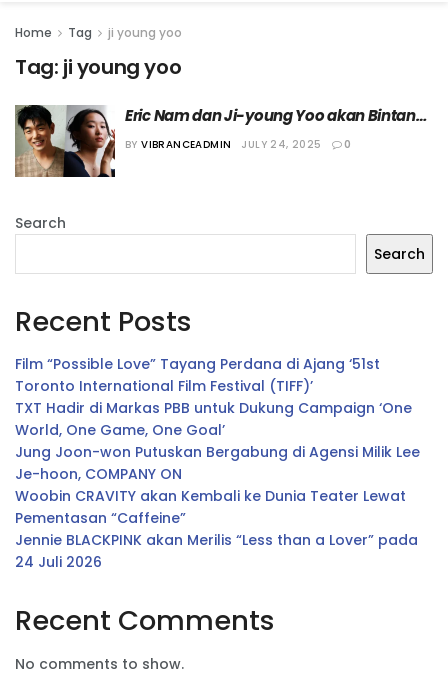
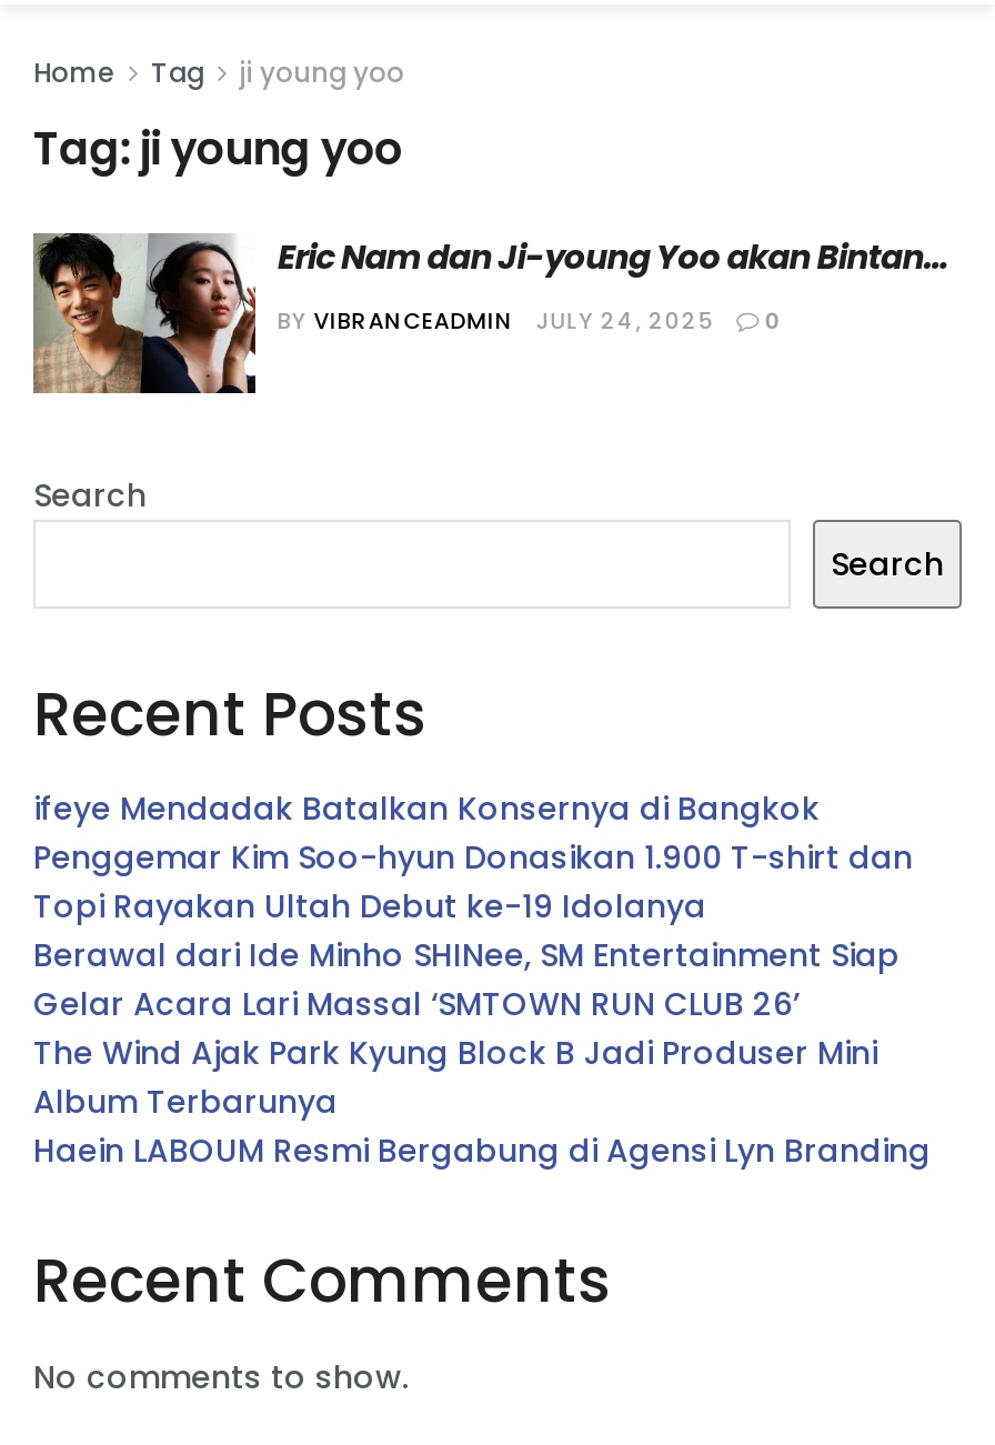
[15,354,420,572] Film “Possible Love” Tayang Perdana di Ajang ‘51st | Toronto International Film Festival (TIFF)’ | TXT Hadir di Markas PBB untuk Dukung Campaign ‘One | World, One Game, One Goal’ | Jung Joon-won Putuskan Bergabung di Agensi Milik Lee | Je-hoon, COMPANY ON | Woobin CRAVITY akan Kembali ke Dunia Teater Lewat | Pementasan “Caffeine” | Jennie BLACKPINK akan Merilis “Less than a Lover” pada | 24 Juli 2026 -> [33,787,931,1173] ifeye Mendadak Batalkan Konsernya di Bangkok | Penggemar Kim Soo-hyun Donasikan 1.900 T-shirt dan | Topi Rayakan Ultah Debut ke-19 Idolanya | Berawal dari Ide Minho SHINee, SM Entertainment Siap | Gelar Acara Lari Massal ‘SMTOWN RUN CLUB 26’ | The Wind Ajak Park Kyung Block B Jadi Produser Mini | Album Terbarunya | Haein LABOUM Resmi Bergabung di Agensi Lyn Branding

